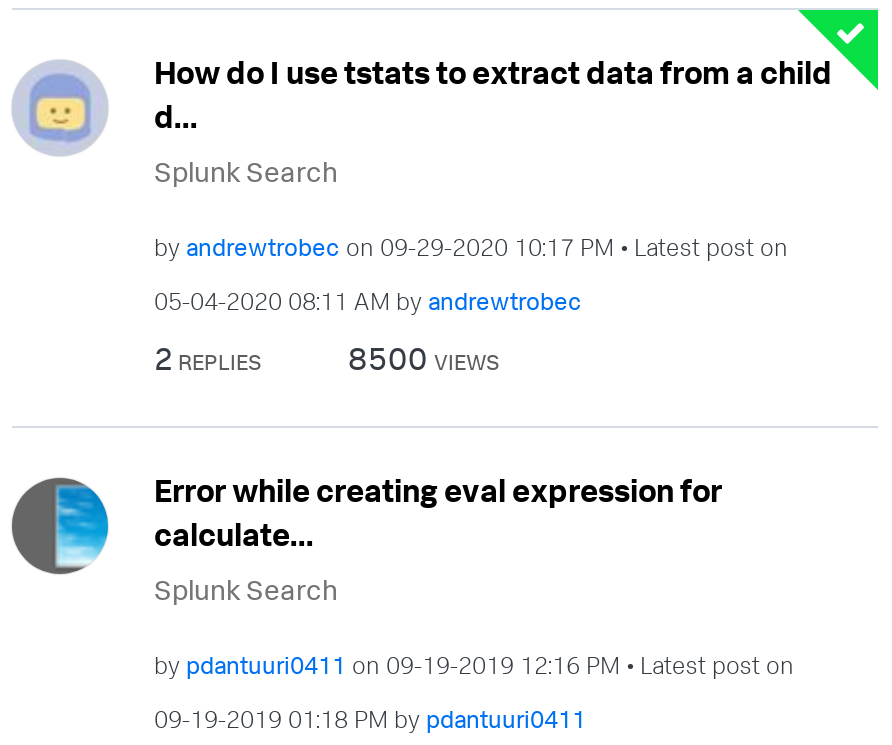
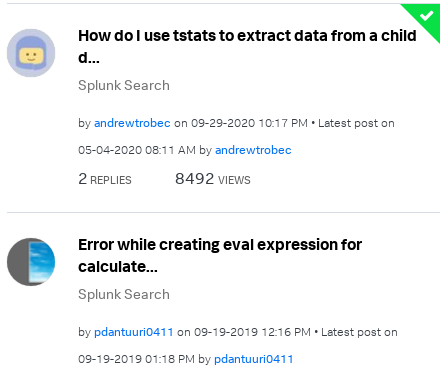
[348,337,500,377] 8500 VIEWS -> [175,167,251,187] 8492 VIEWS

